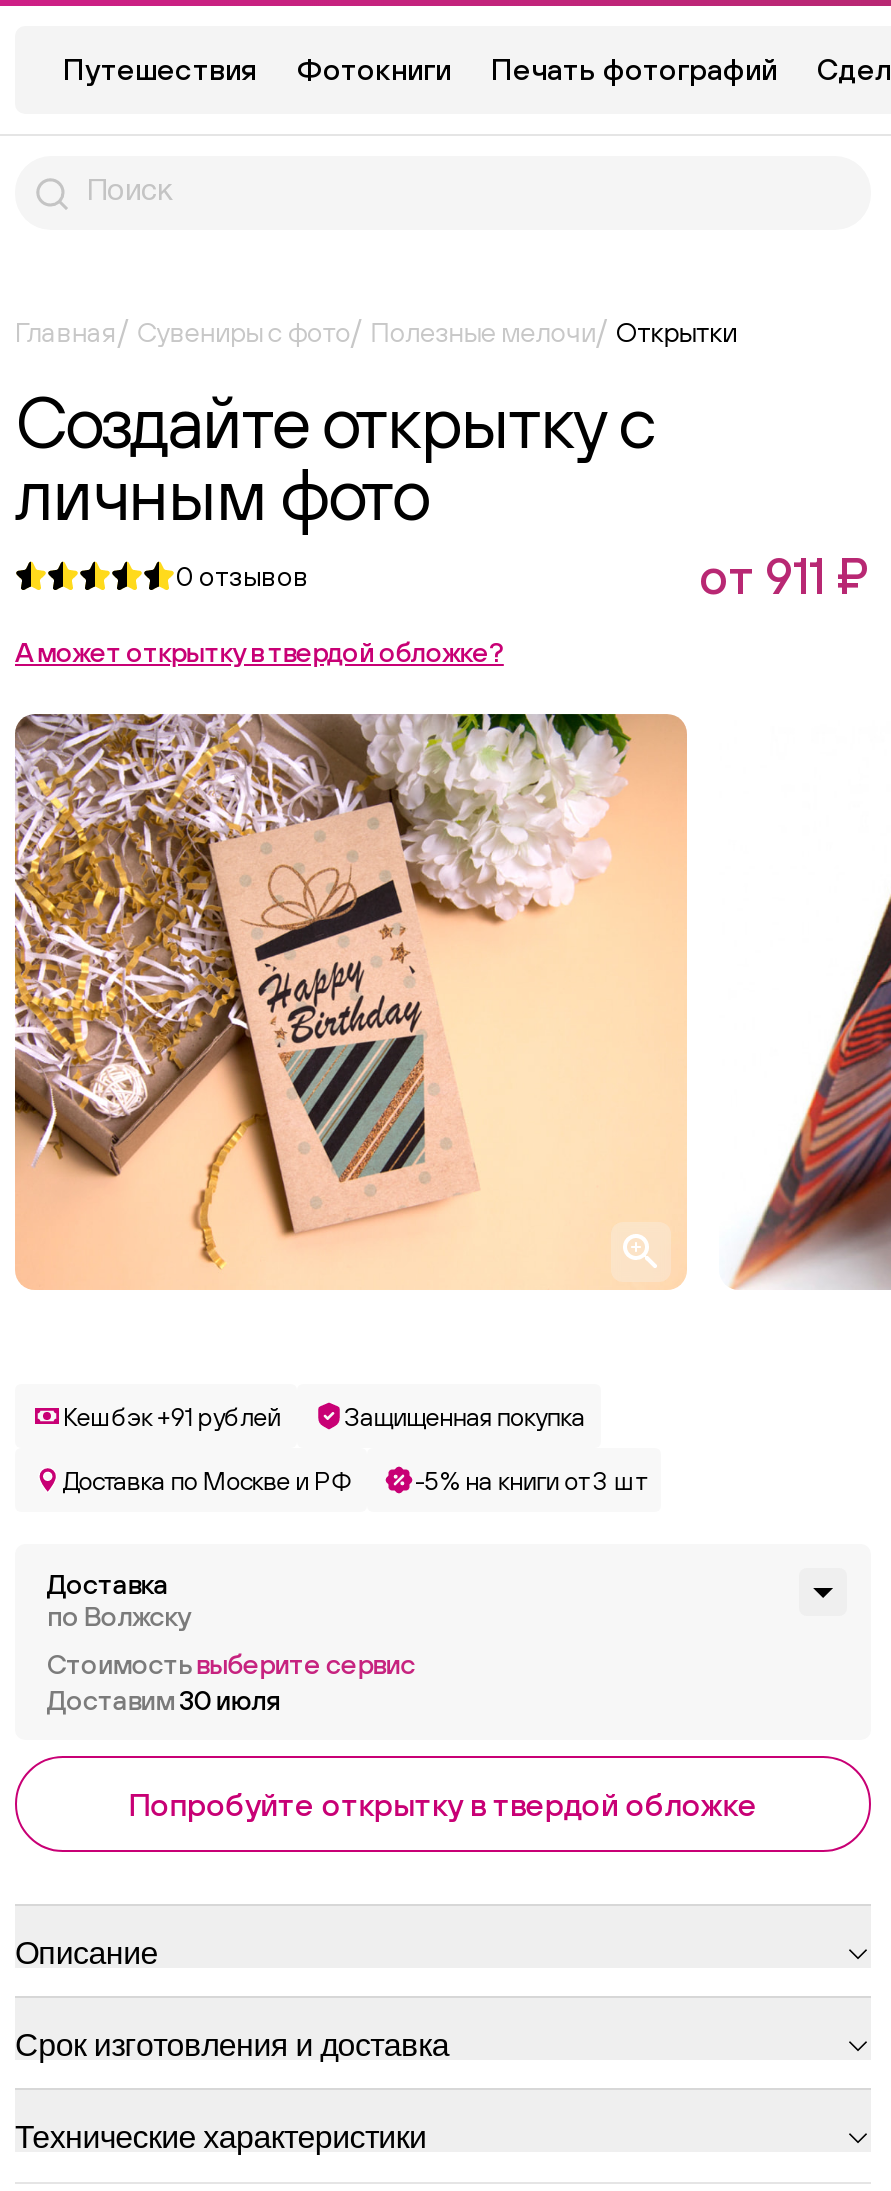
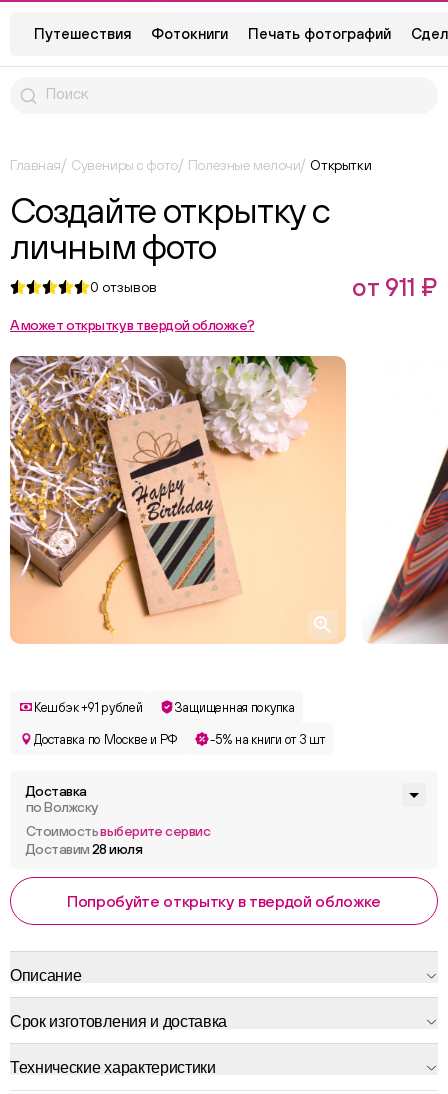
[47,1684,281,1716] Доставим 30 июля -> [26,841,142,857] Доставим 28 июля

